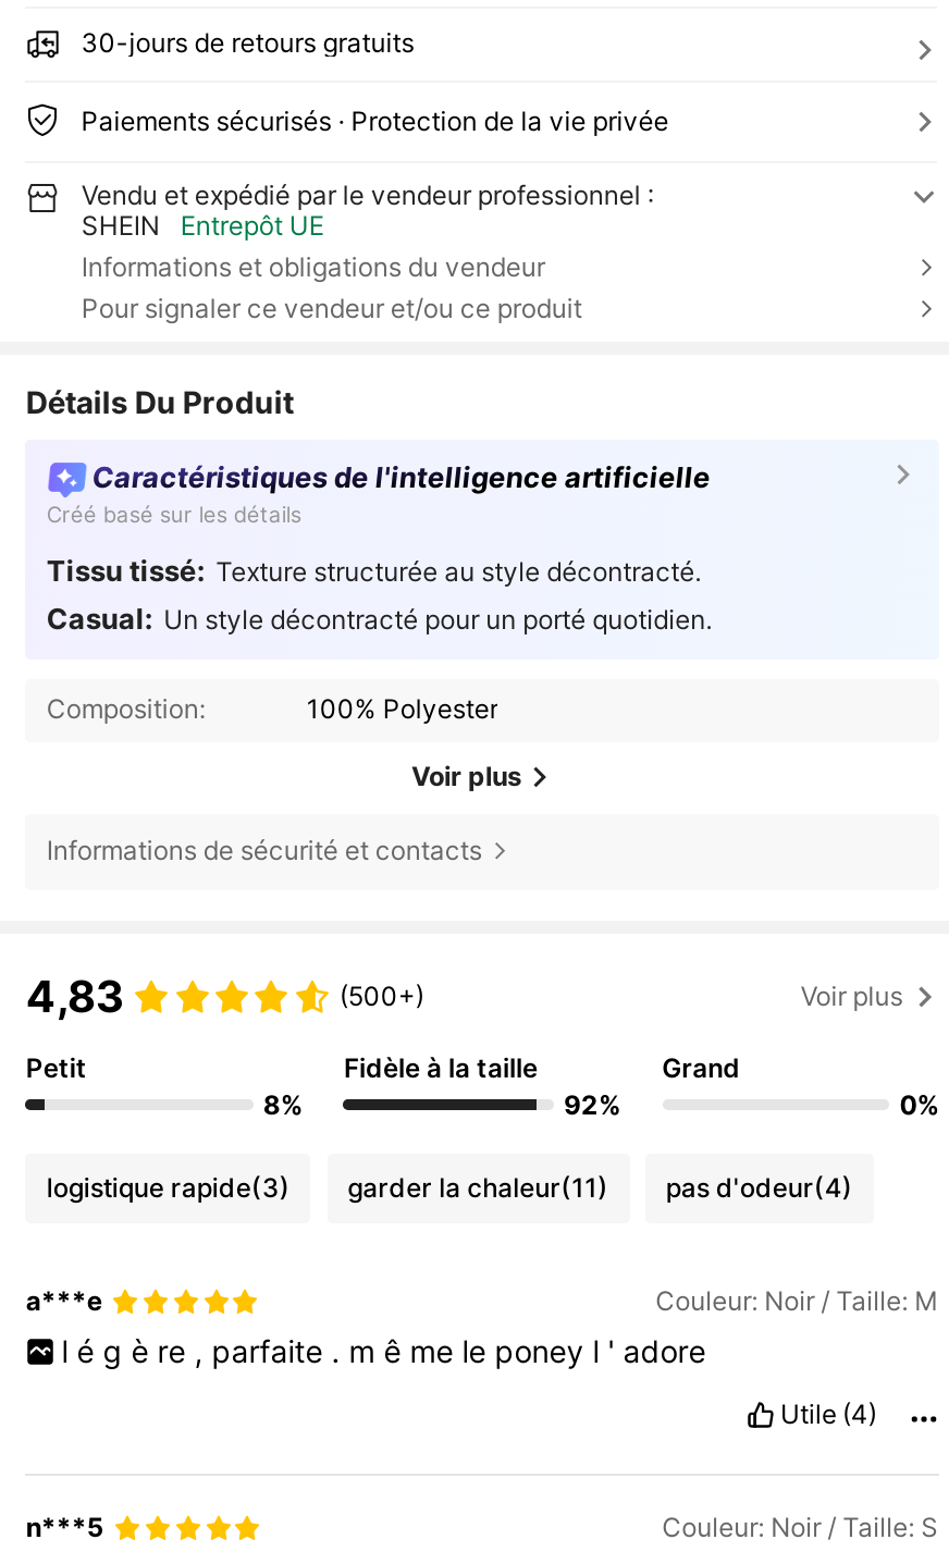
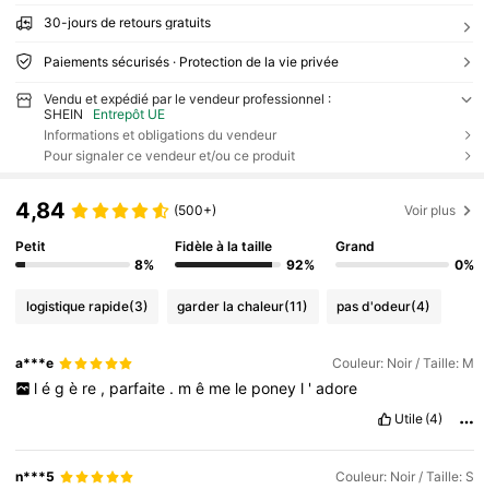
[26,384,713,1024] Détails Du Produit | Caractéristiques de l'intelligence artificielle | Créé basé sur les détails | Tissu tissé: Texture structurée au style décontracté. | Casual: Un style décontracté pour un porté quotidien. | Composition: | 100% Polyester | Voir plus | Informations de sécurité et contacts | 4,83 -> [16,198,66,224] 4,84

